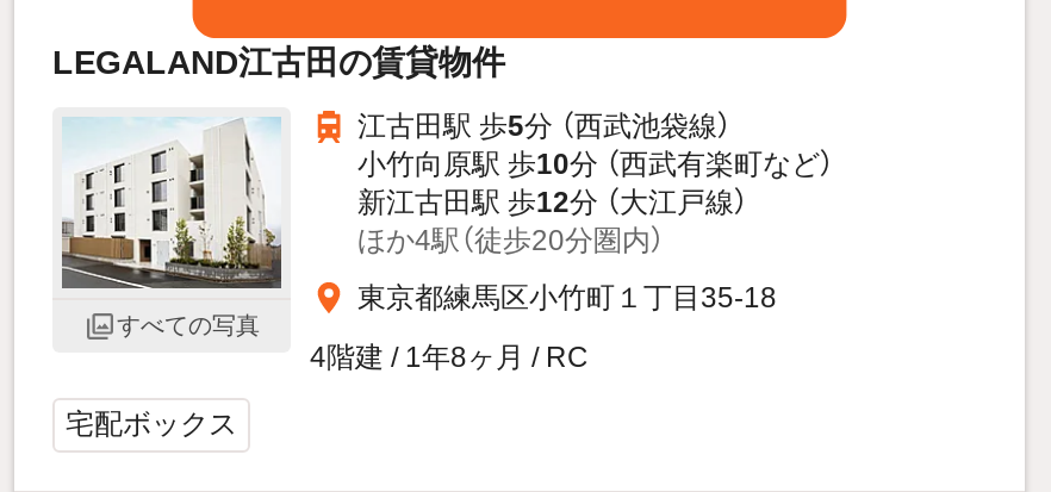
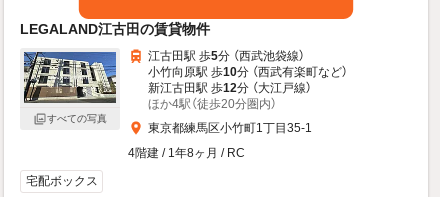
[62,118,281,289] [image] -> [23,51,117,101] [image]
[357,282,777,315] 東京都練馬区小竹町１丁目35-18 -> [148,121,312,135] 東京都練馬区小竹町1丁目35-1
moved [117,313,260,339] -> [47,113,107,124]: すべての写真

